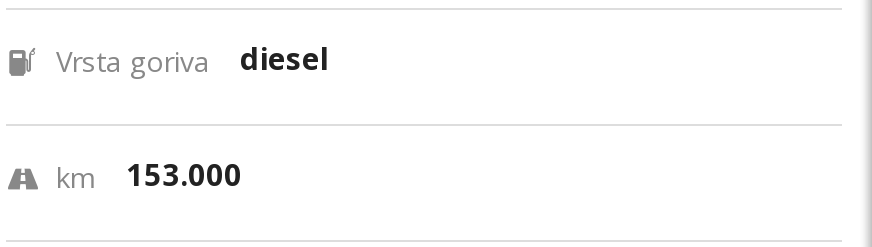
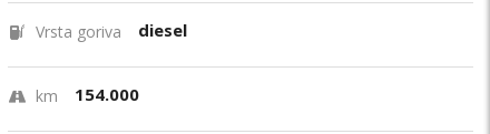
[56,154,242,196] km 153.000 -> [36,83,139,106] km 154.000

